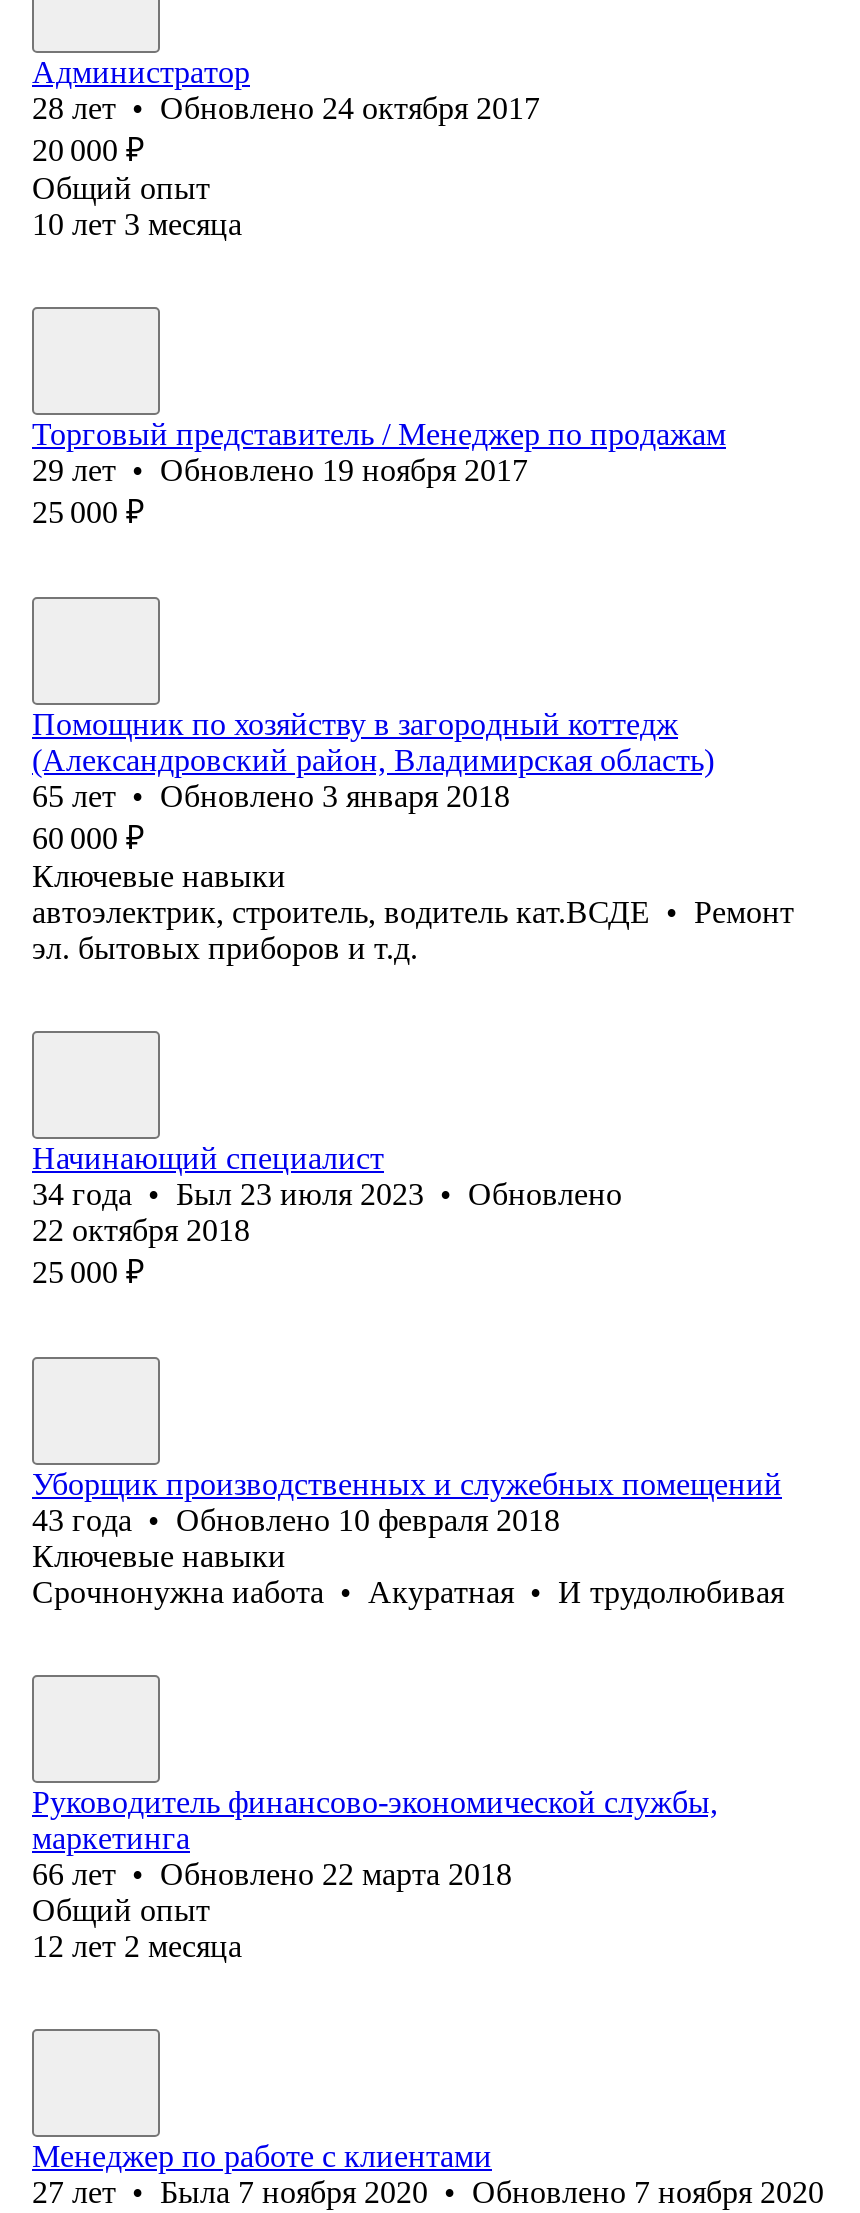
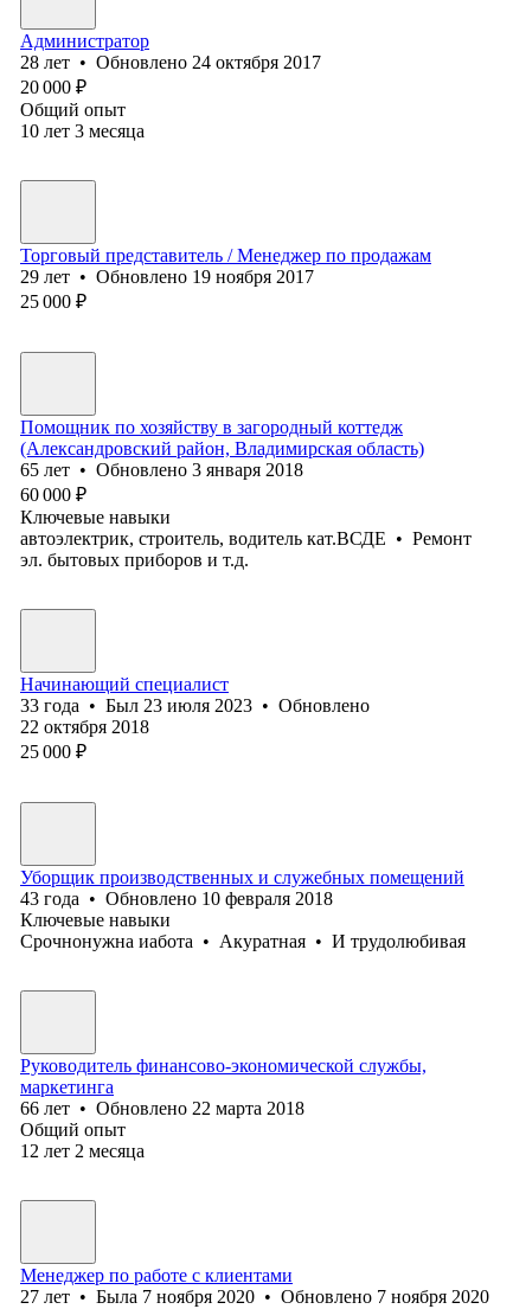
[32,1177,622,1211] 34 года • Был 23 июля 2023 • Обновлено -> [20,695,370,715] 33 года • Был 23 июля 2023 • Обновлено

